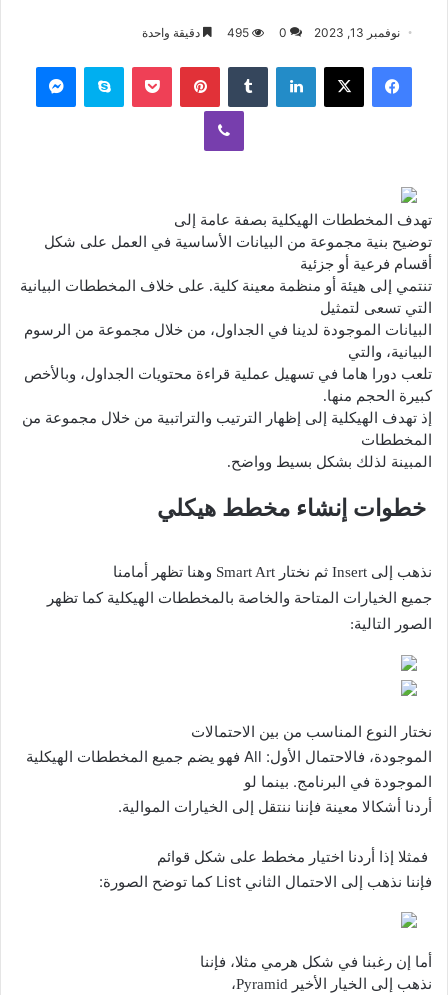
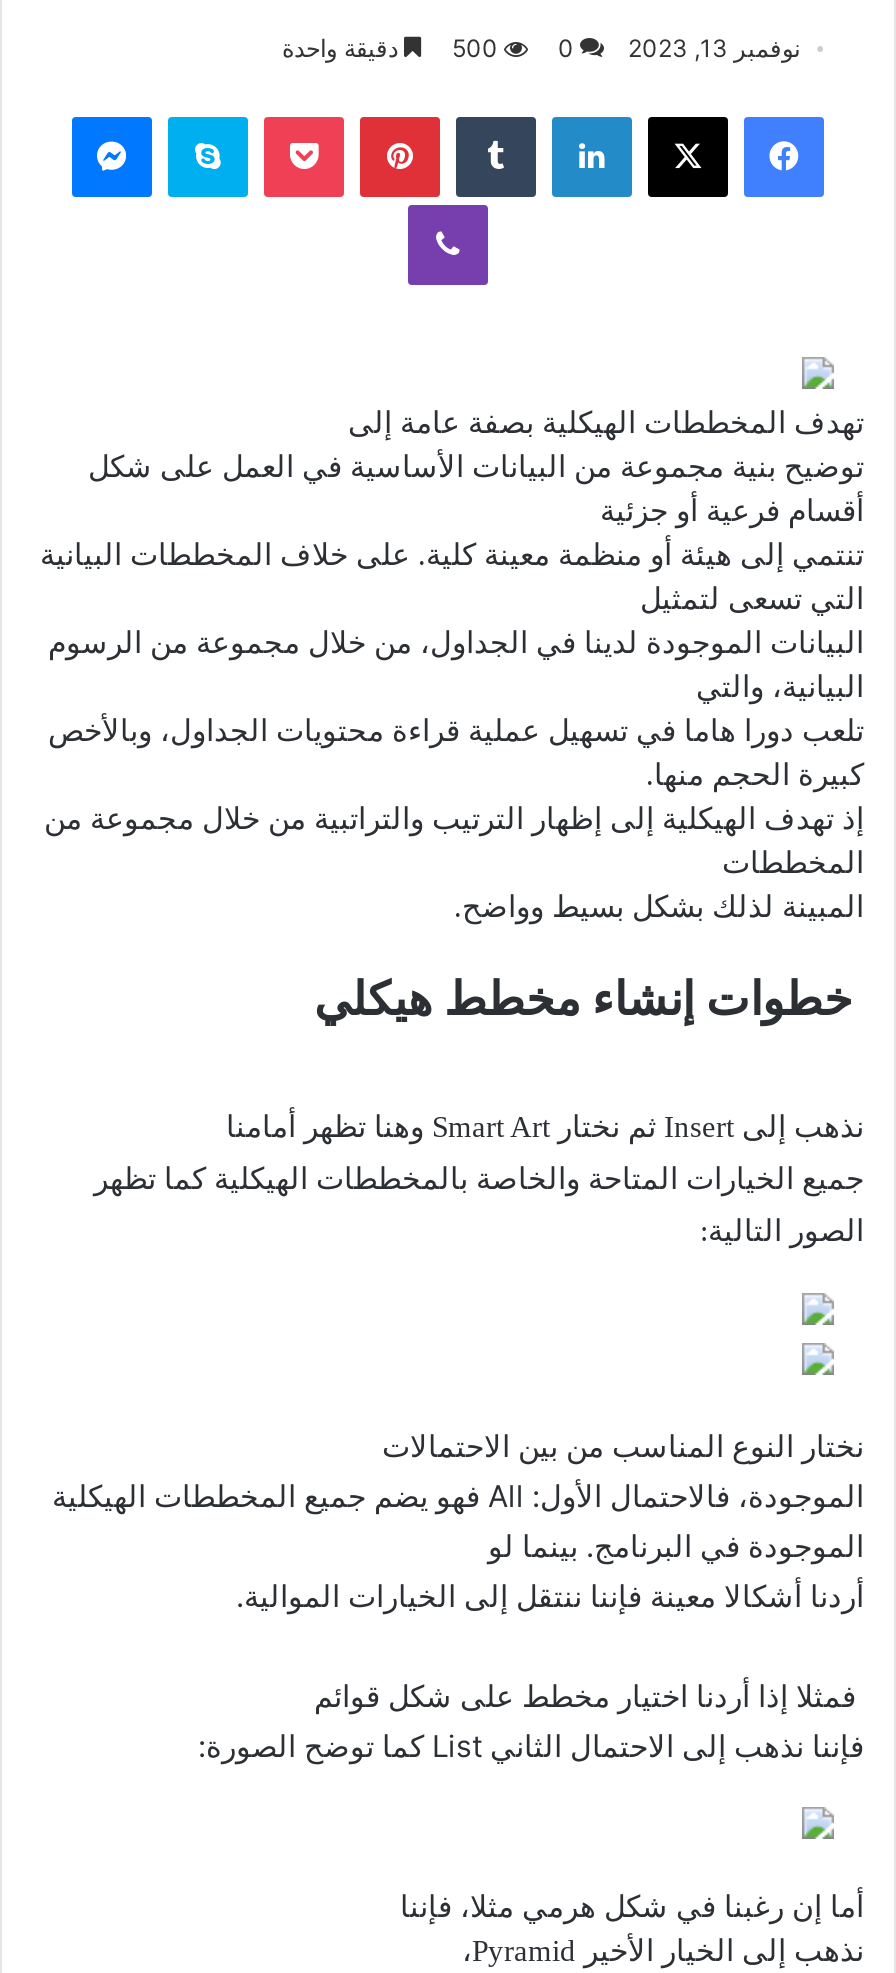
[142,25,287,40] 0 495 دقيقة واحدة -> [282,33,574,63] 0 500 دقيقة واحدة

